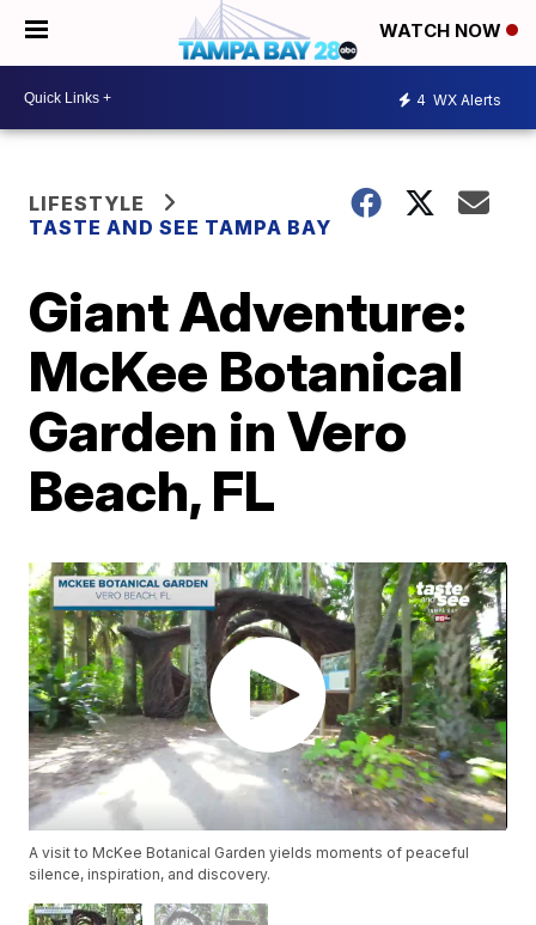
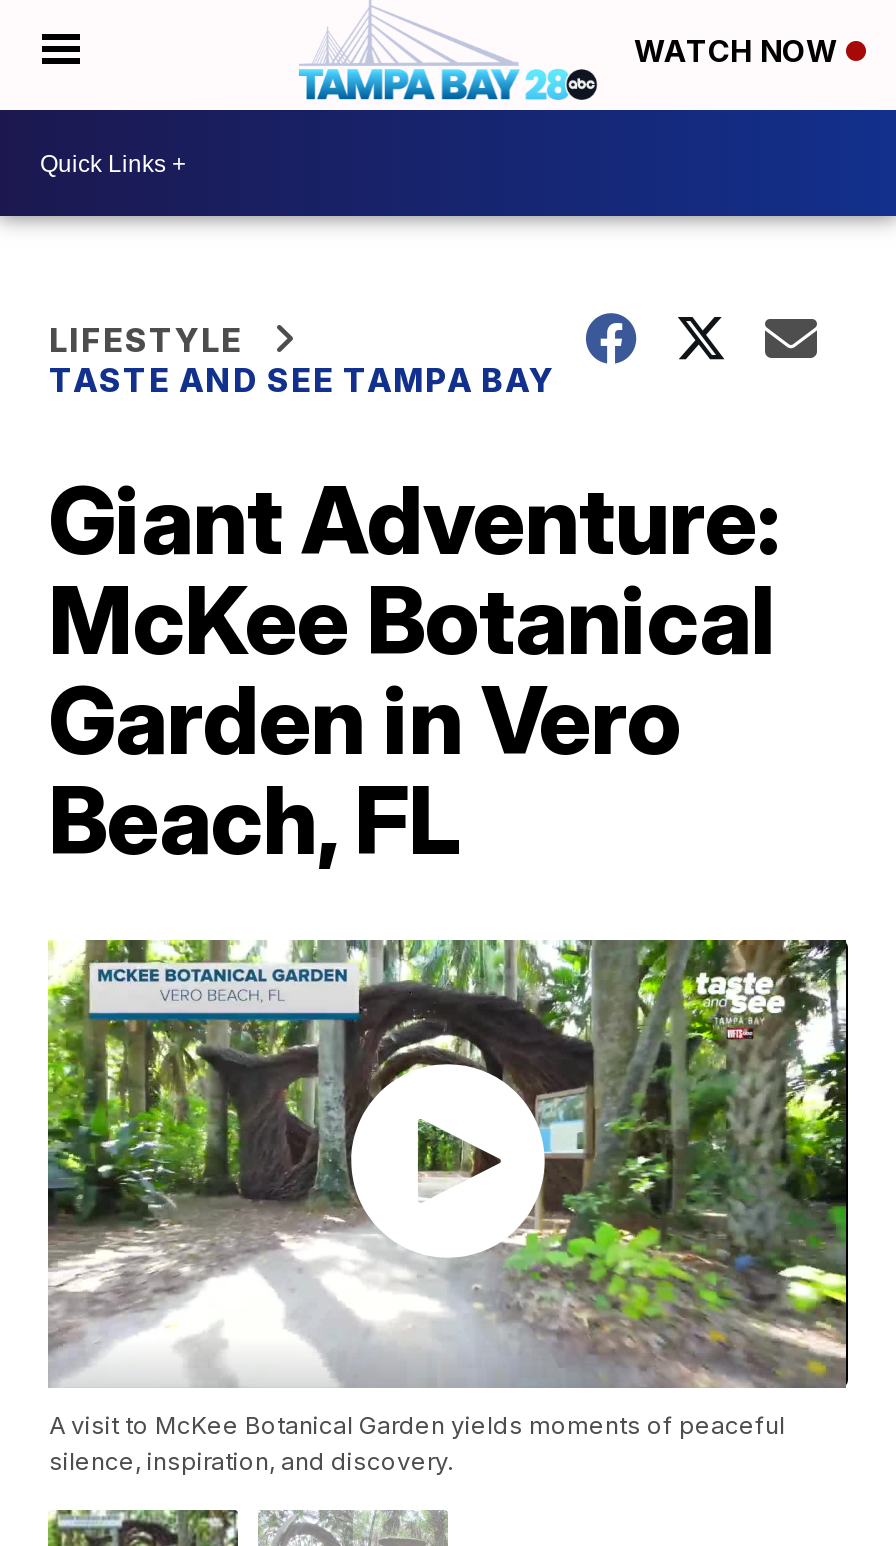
[416,90,501,108] 4 WX Alerts -> none

